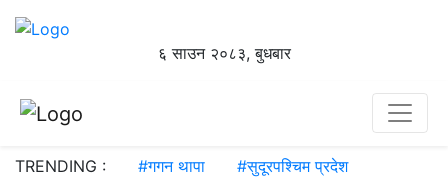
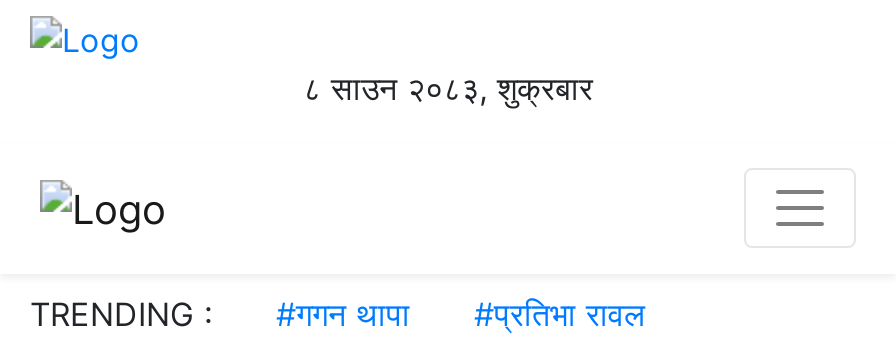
[157,43,290,63] ६ साउन २०८३, बुधबार -> [303,67,593,107] ८ साउन २०८३, शुक्रबार
[237,156,348,176] #सुदूरपश्चिम प्रदेश -> [474,294,646,334] #प्रतिभा रावल

